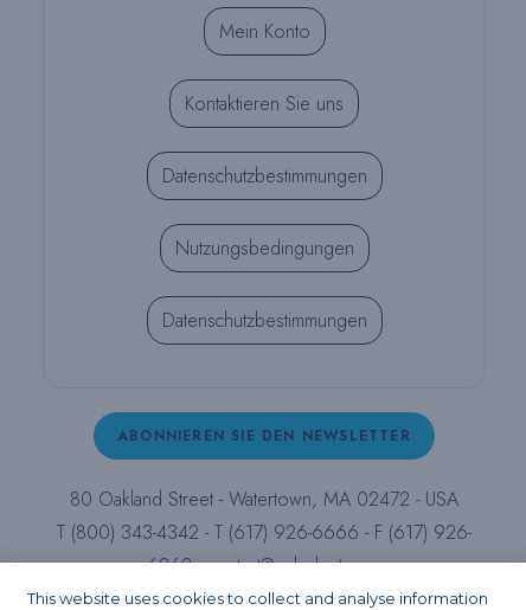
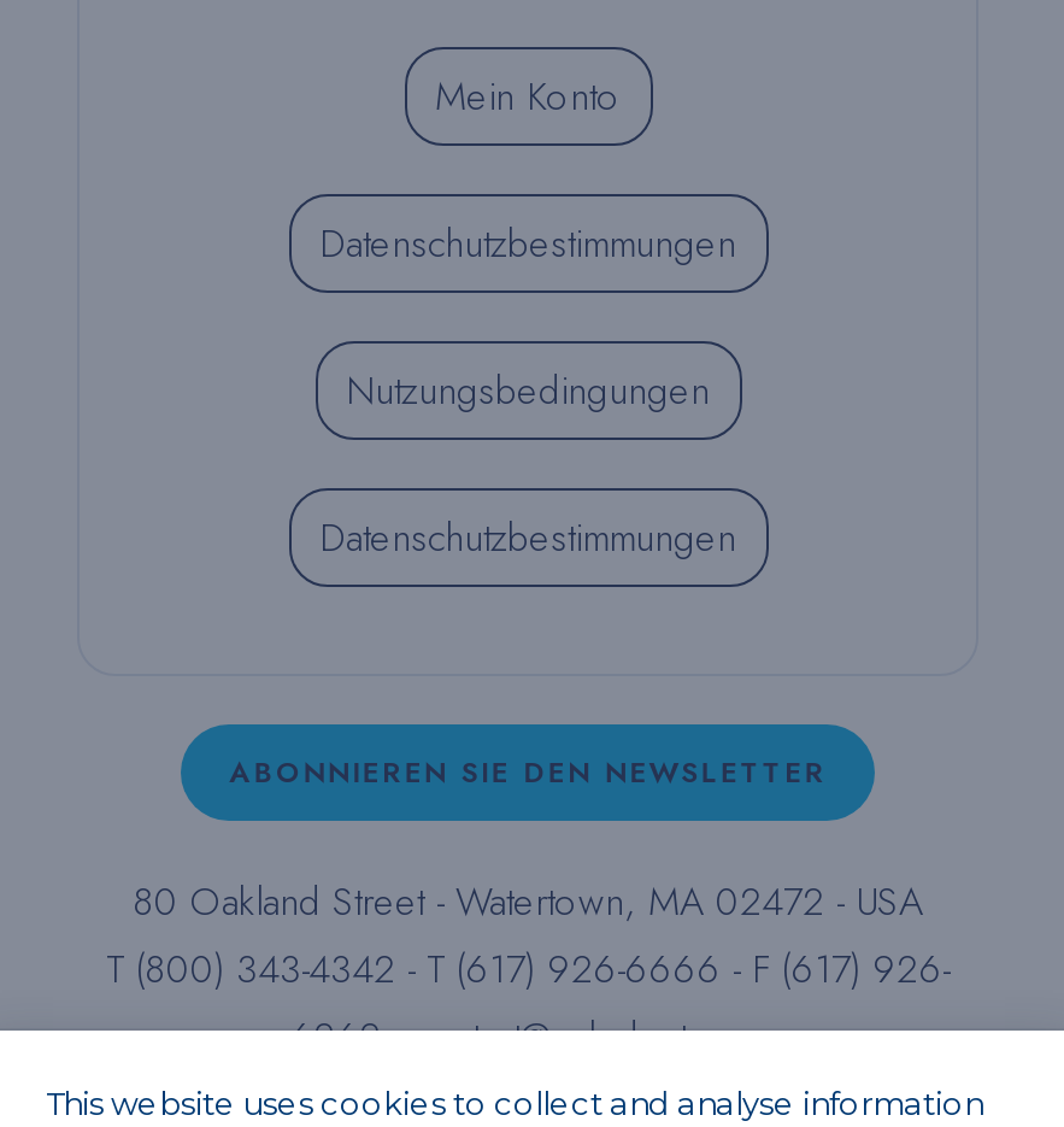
[185,90,344,118] Kontaktieren Sie uns -> none

